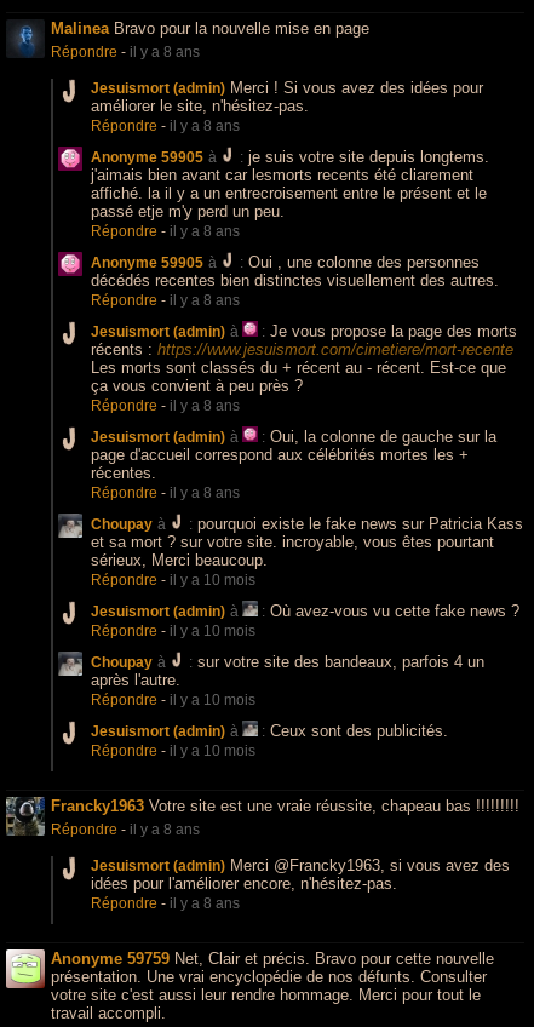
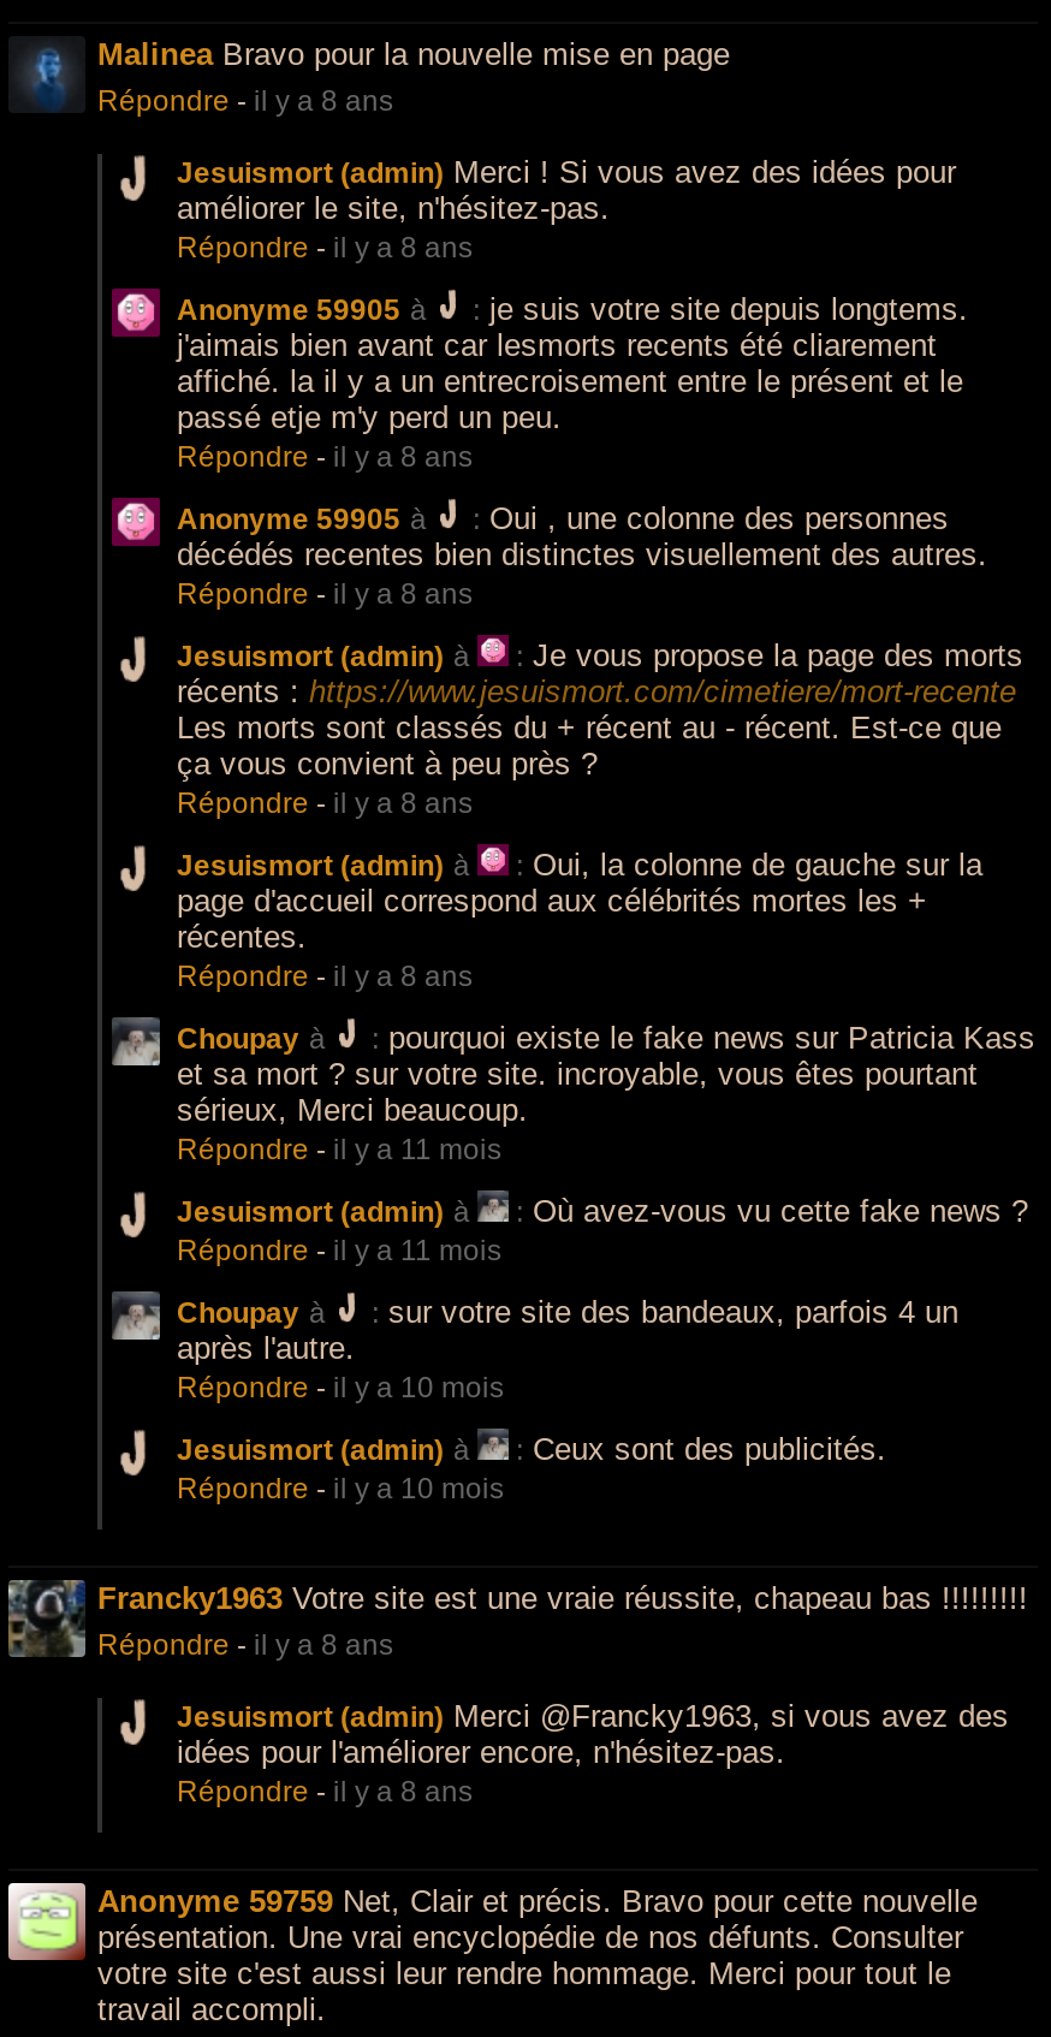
[91,572,255,589] Répondre - il y a 10 mois -> [177,1133,501,1167] Répondre - il y a 11 mois
[91,623,255,640] Répondre - il y a 10 mois -> [177,1234,501,1268] Répondre - il y a 11 mois

